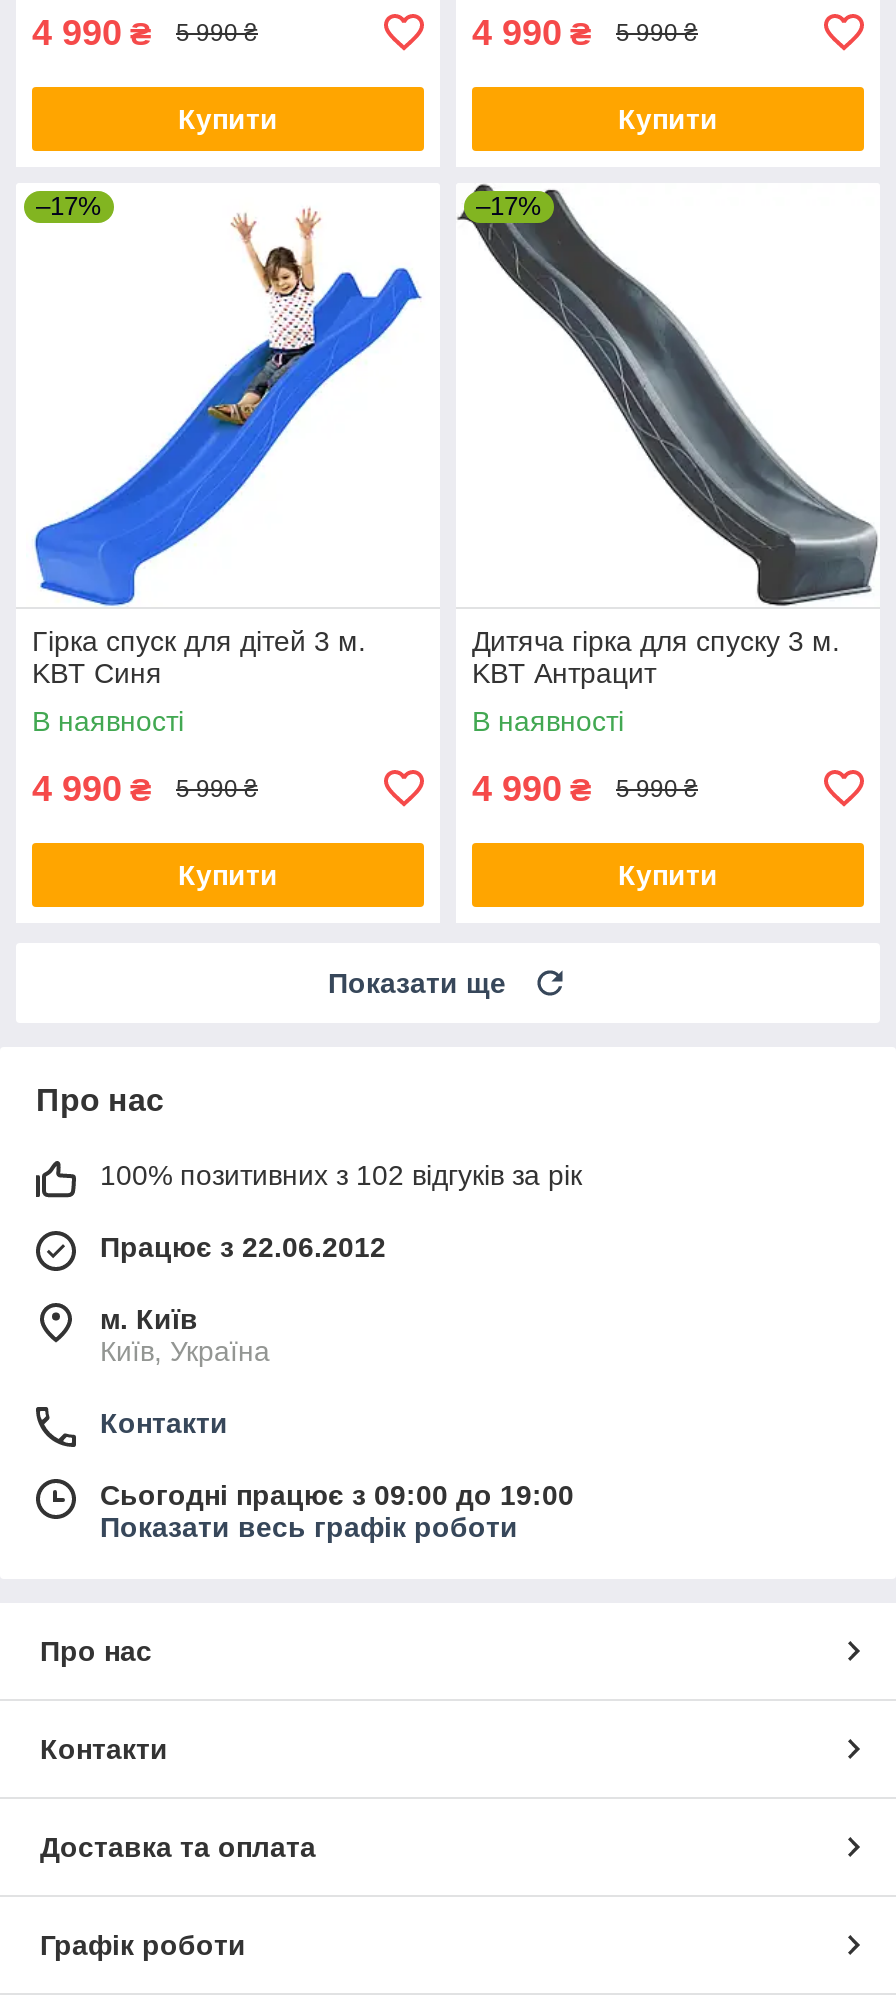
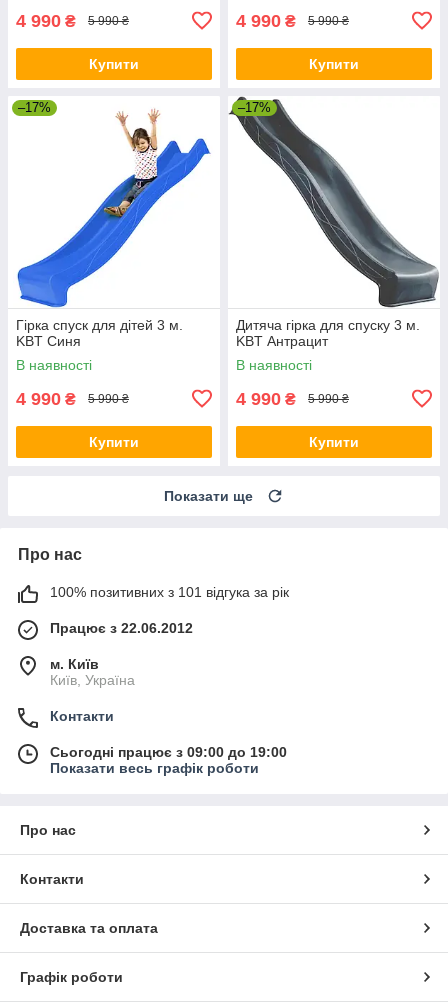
[100,1159,582,1191] 100% позитивних з 102 відгуків за рік -> [50,584,289,600] 100% позитивних з 101 відгука за рік

